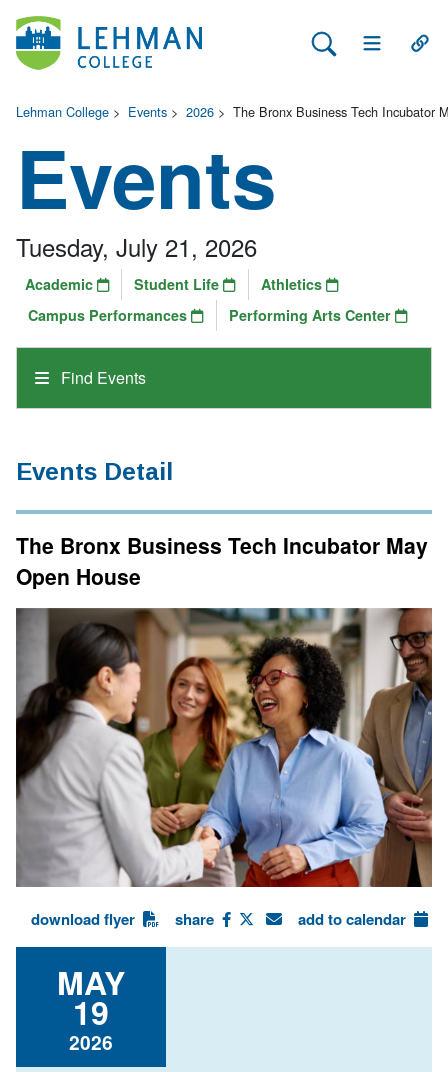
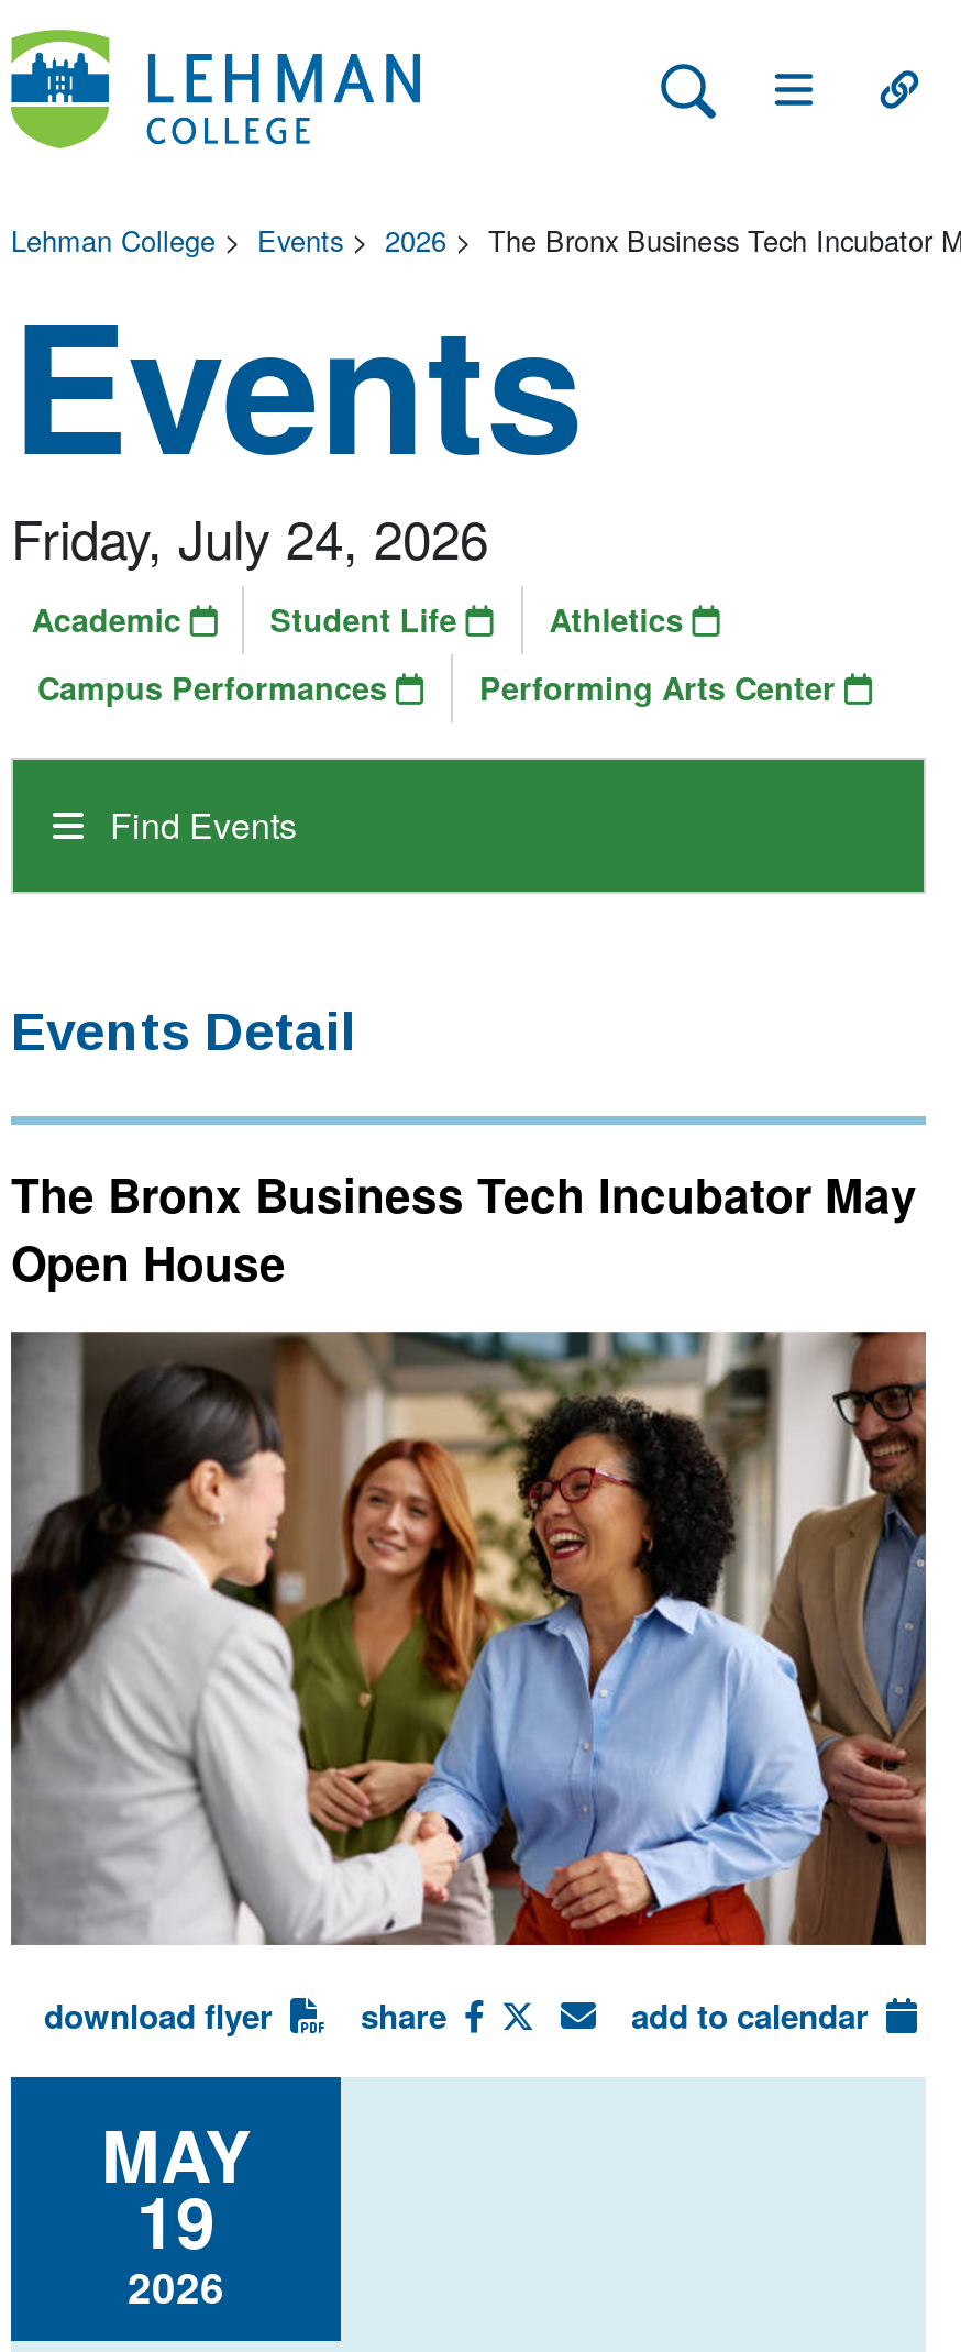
[16,229,257,264] Tuesday, July 21, 2026 -> [11,498,488,575] Friday, July 24, 2026

